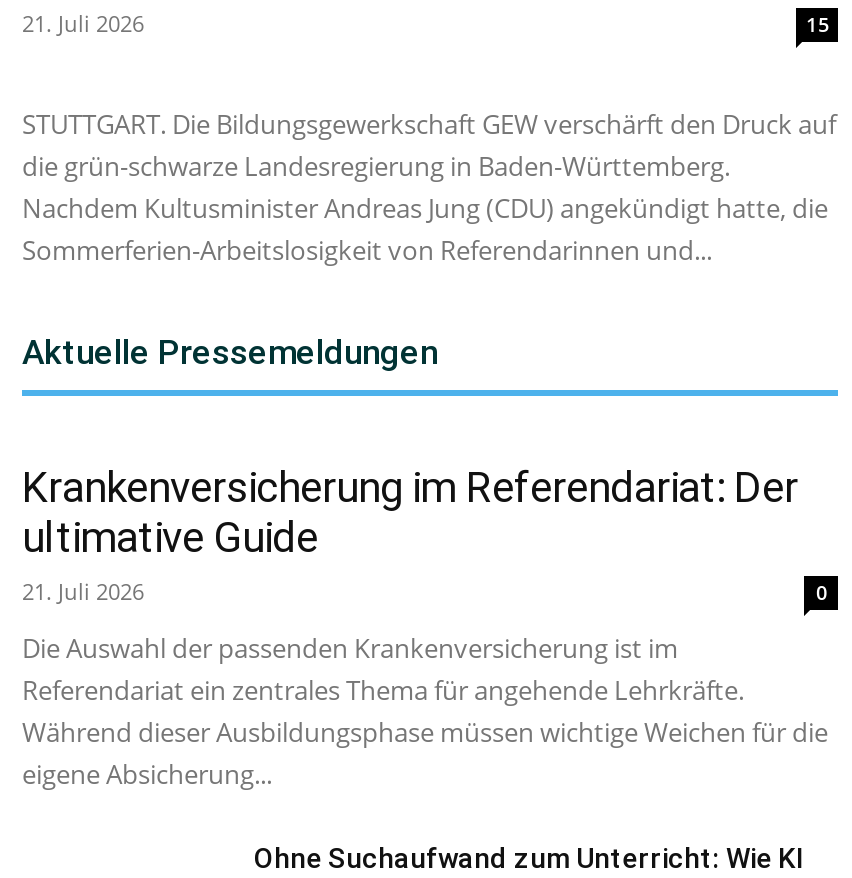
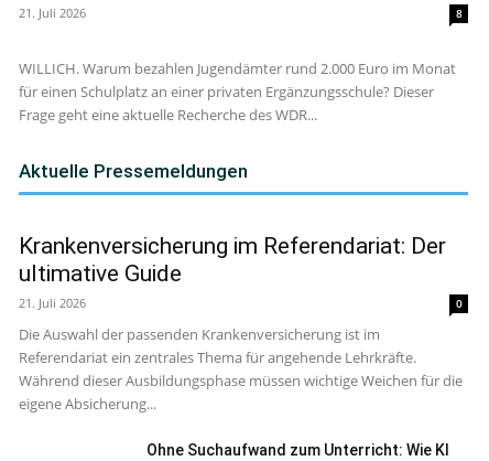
[806,10,830,38] 15 -> [456,6,463,21] 8
[22,106,836,268] STUTTGART. Die Bildungsgewerkschaft GEW verschärft den Druck auf | die grün-schwarze Landesregierung in Baden-Württemberg. | Nachdem Kultusminister Andreas Jung (CDU) angekündigt hatte, die | Sommerferien-Arbeitslosigkeit von Referendarinnen und... -> [19,59,456,125] WILLICH. Warum bezahlen Jugendämter rund 2.000 Euro im Monat | für einen Schulplatz an einer privaten Ergänzungsschule? Dieser | Frage geht eine aktuelle Recherche des WDR...

